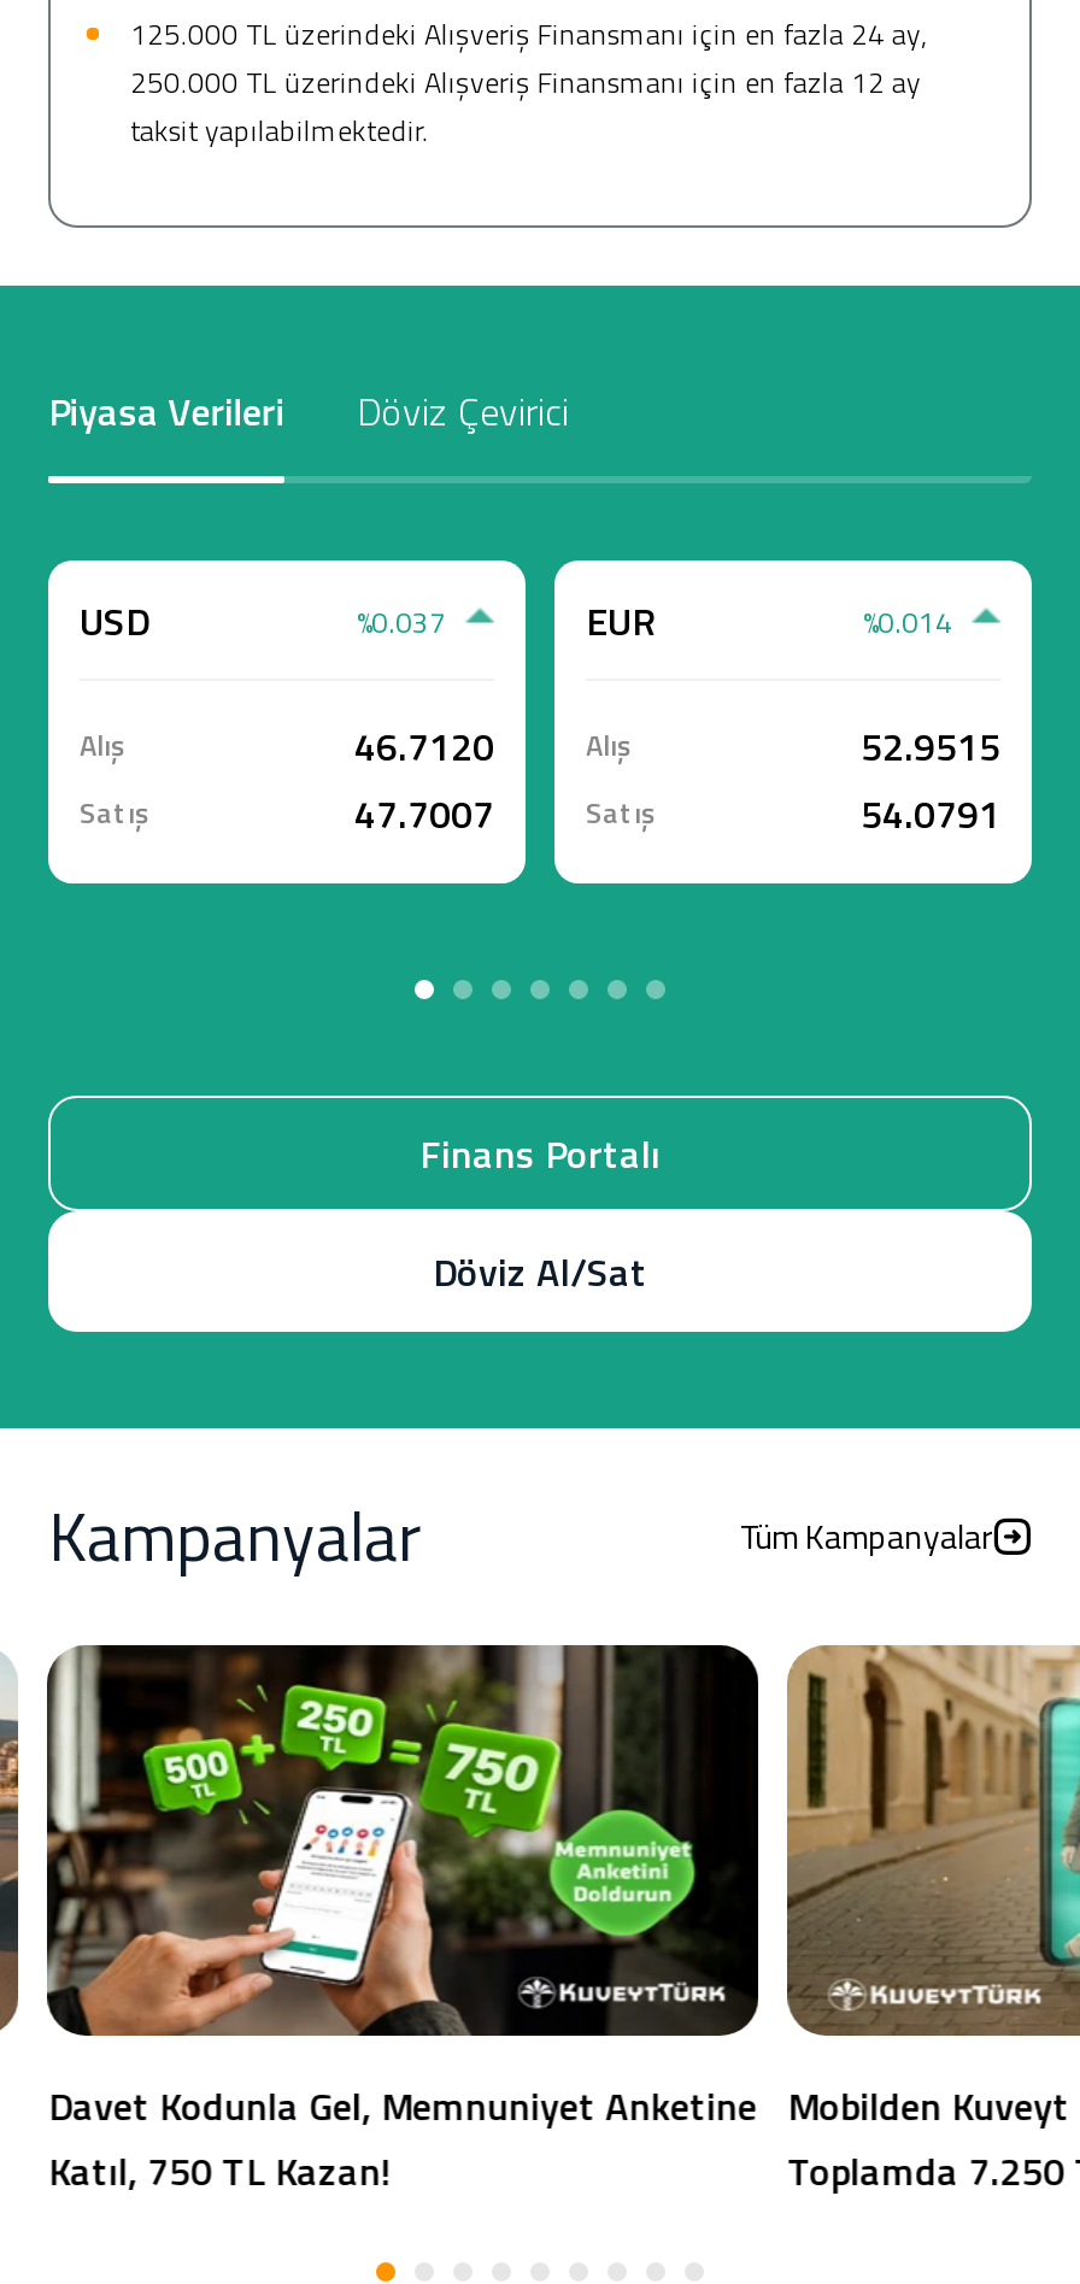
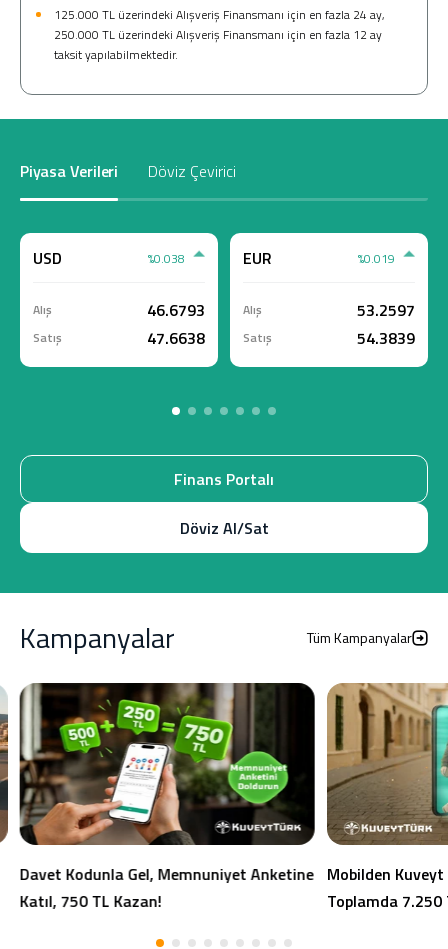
[357,598,446,644] %0.037 -> [148,248,185,267] %0.038
[863,598,952,644] %0.014 -> [358,248,395,267] %0.019
[354,717,632,775] 46.7120 Alış -> [147,298,262,322] 46.6793 Alış
[861,717,1000,775] 52.9515 -> [357,298,415,322] 53.2597
[354,785,656,842] 47.7007 Satış -> [147,326,272,350] 47.6638 Satış
[861,785,1000,842] 54.0791 -> [357,326,415,350] 54.3839

